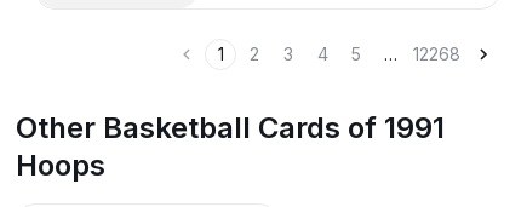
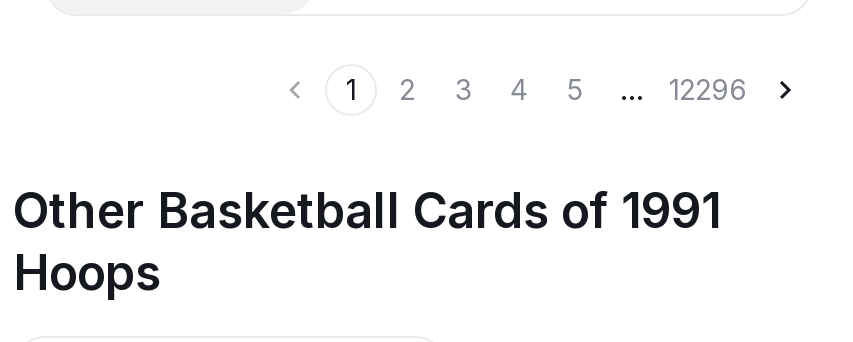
[413,43,460,64] 12268 -> [669,71,747,105] 12296

